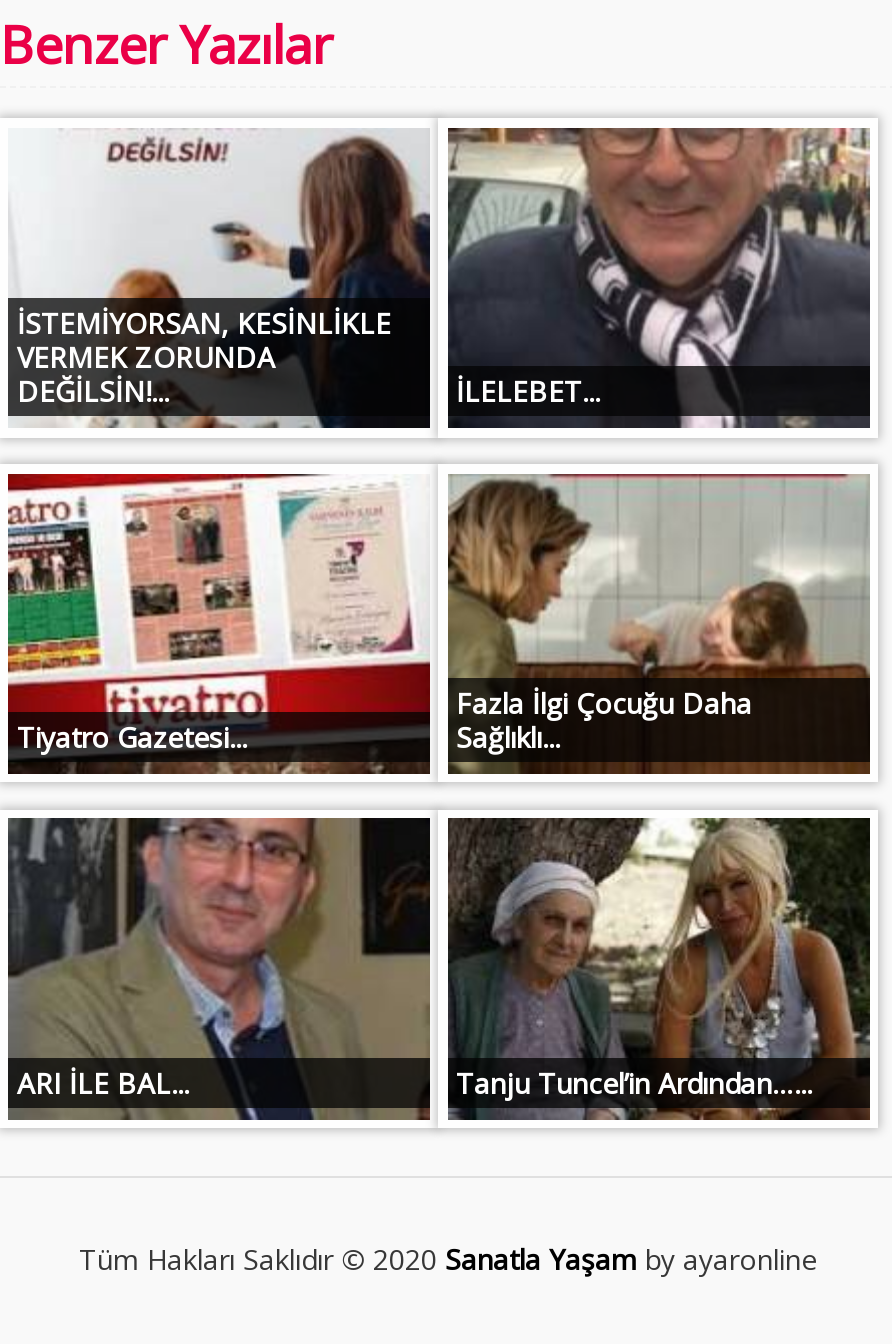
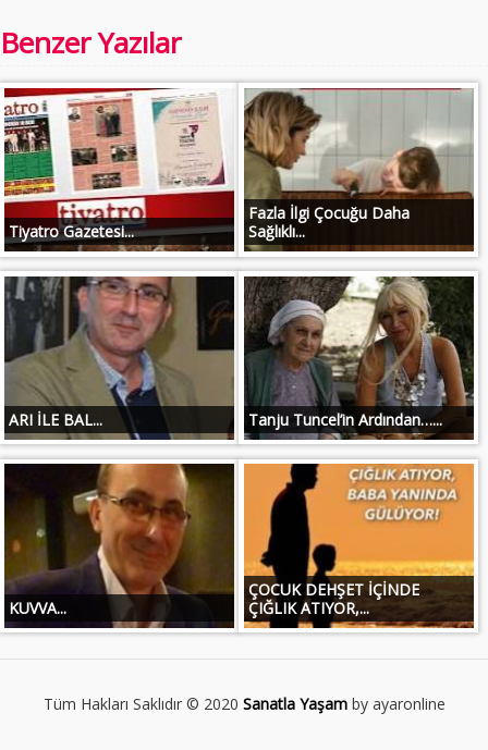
[17,128,600,428] [image] | İSTEMİYORSAN, KESİNLİKLE | VERMEK ZORUNDA | DEĞİLSİN!... | İLELEBET... -> none
[448,128,870,428] [image] -> none
moved [0,468,812,1102] -> [0,85,442,430]: [image] | Tiyatro Gazetesi... | Fazla İlgi Çocuğu Daha | Sağlıklı... | ARI İLE BAL... | Tanju Tuncel’in Ardından…...
none -> [3,463,234,629] [image] | KUVVA...
none -> [243,463,475,629] [image] | ÇOCUK DEHŞET İÇİNDE | ÇIĞLIK ATIYOR,...

